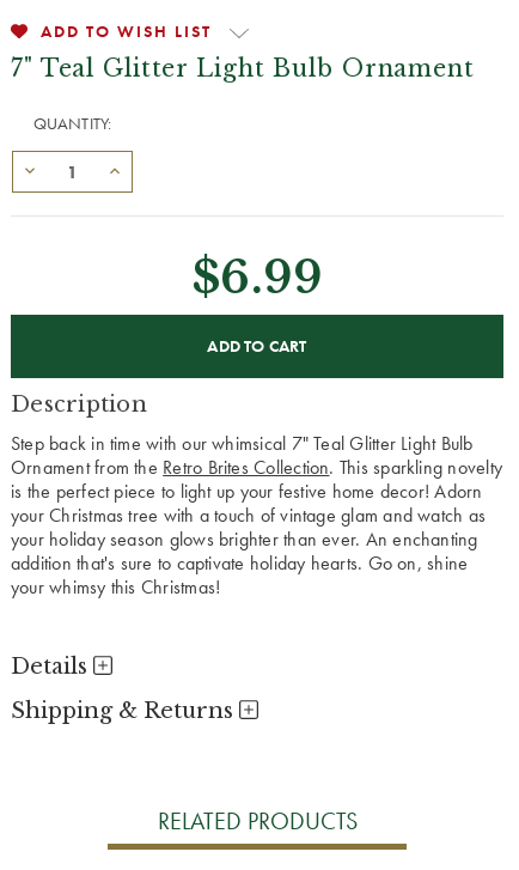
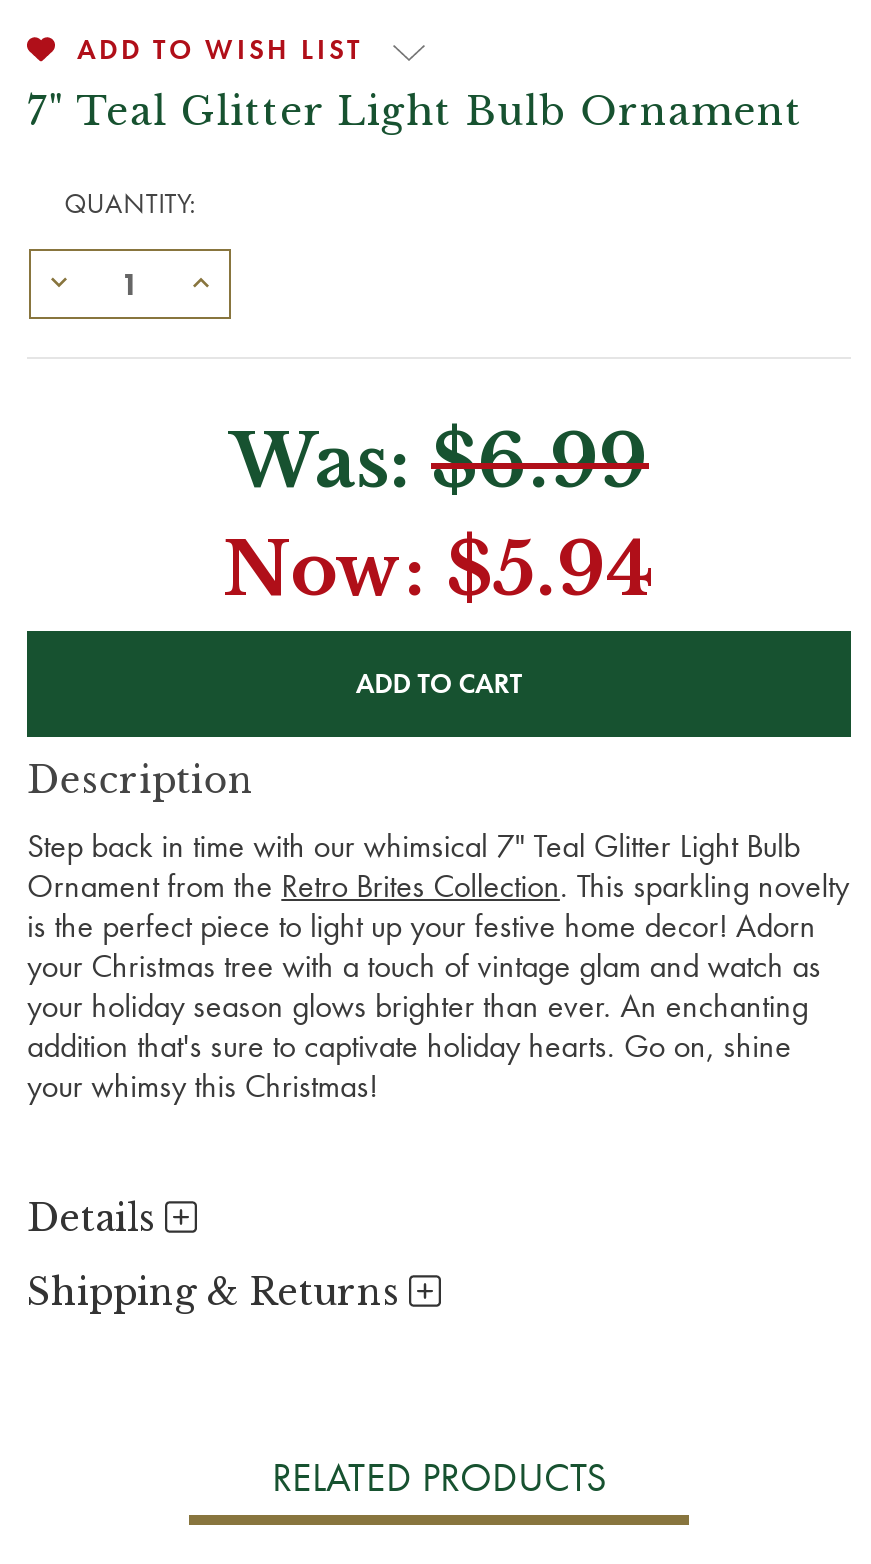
[192,251,322,305] $6.99 -> [223,417,655,615] Was: $6.99 | Now: $5.94

